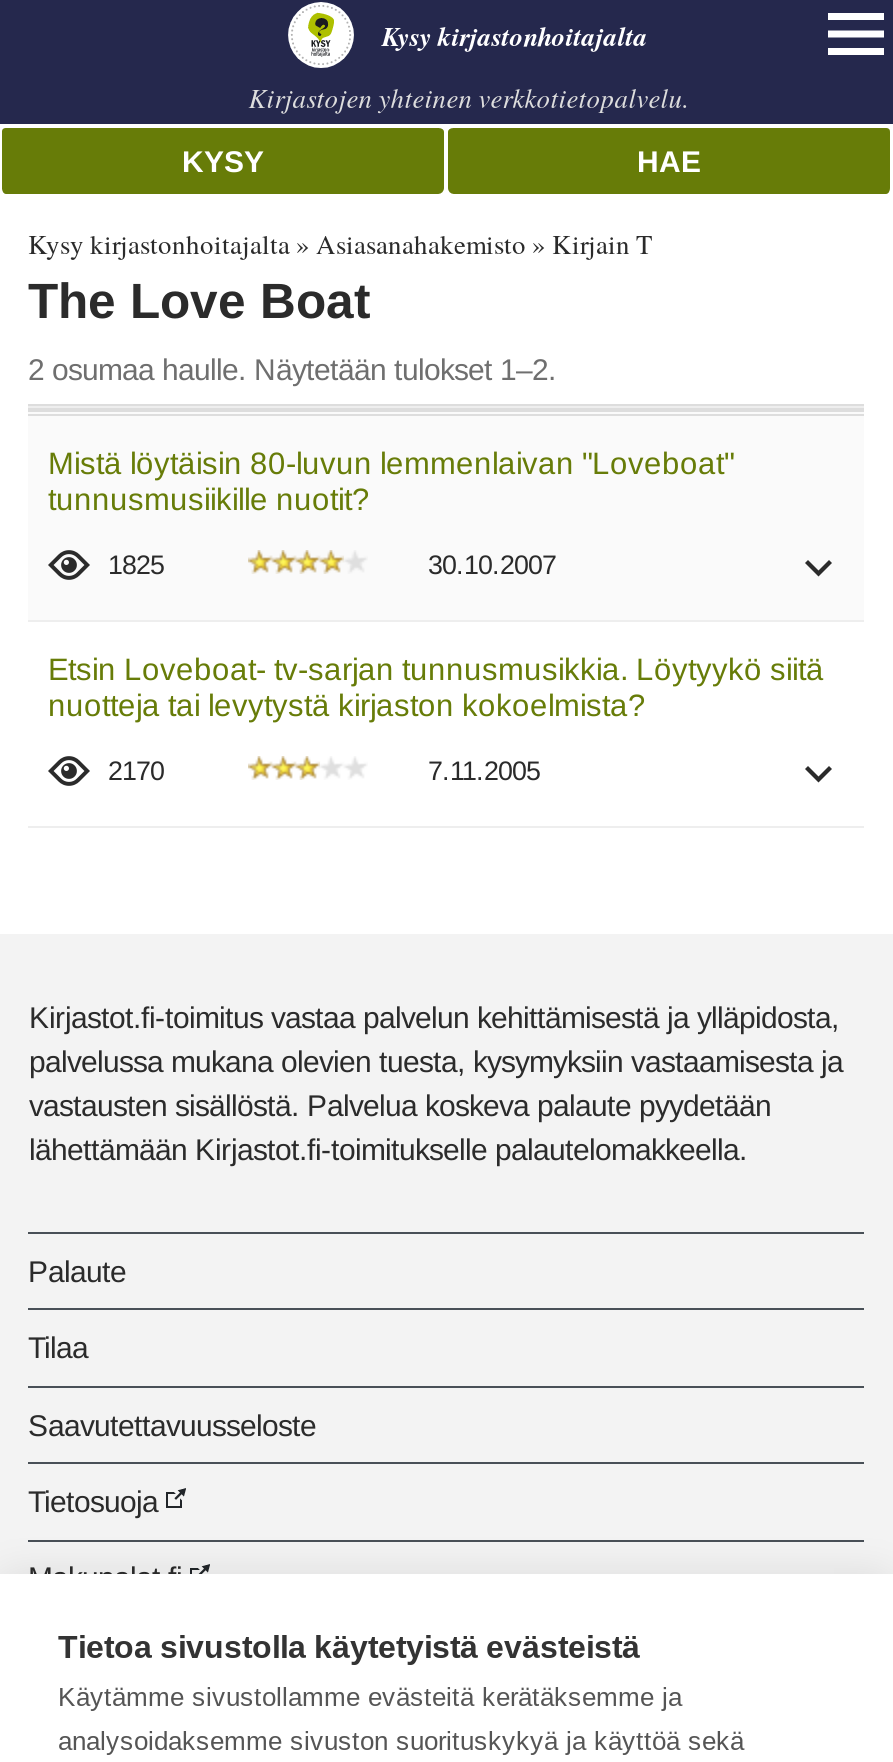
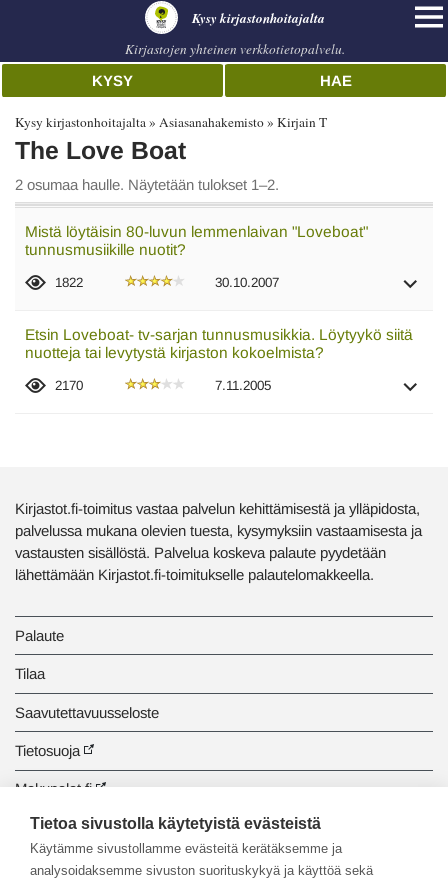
[108,549,164,579] 1825 -> [55,274,83,289] 1822

